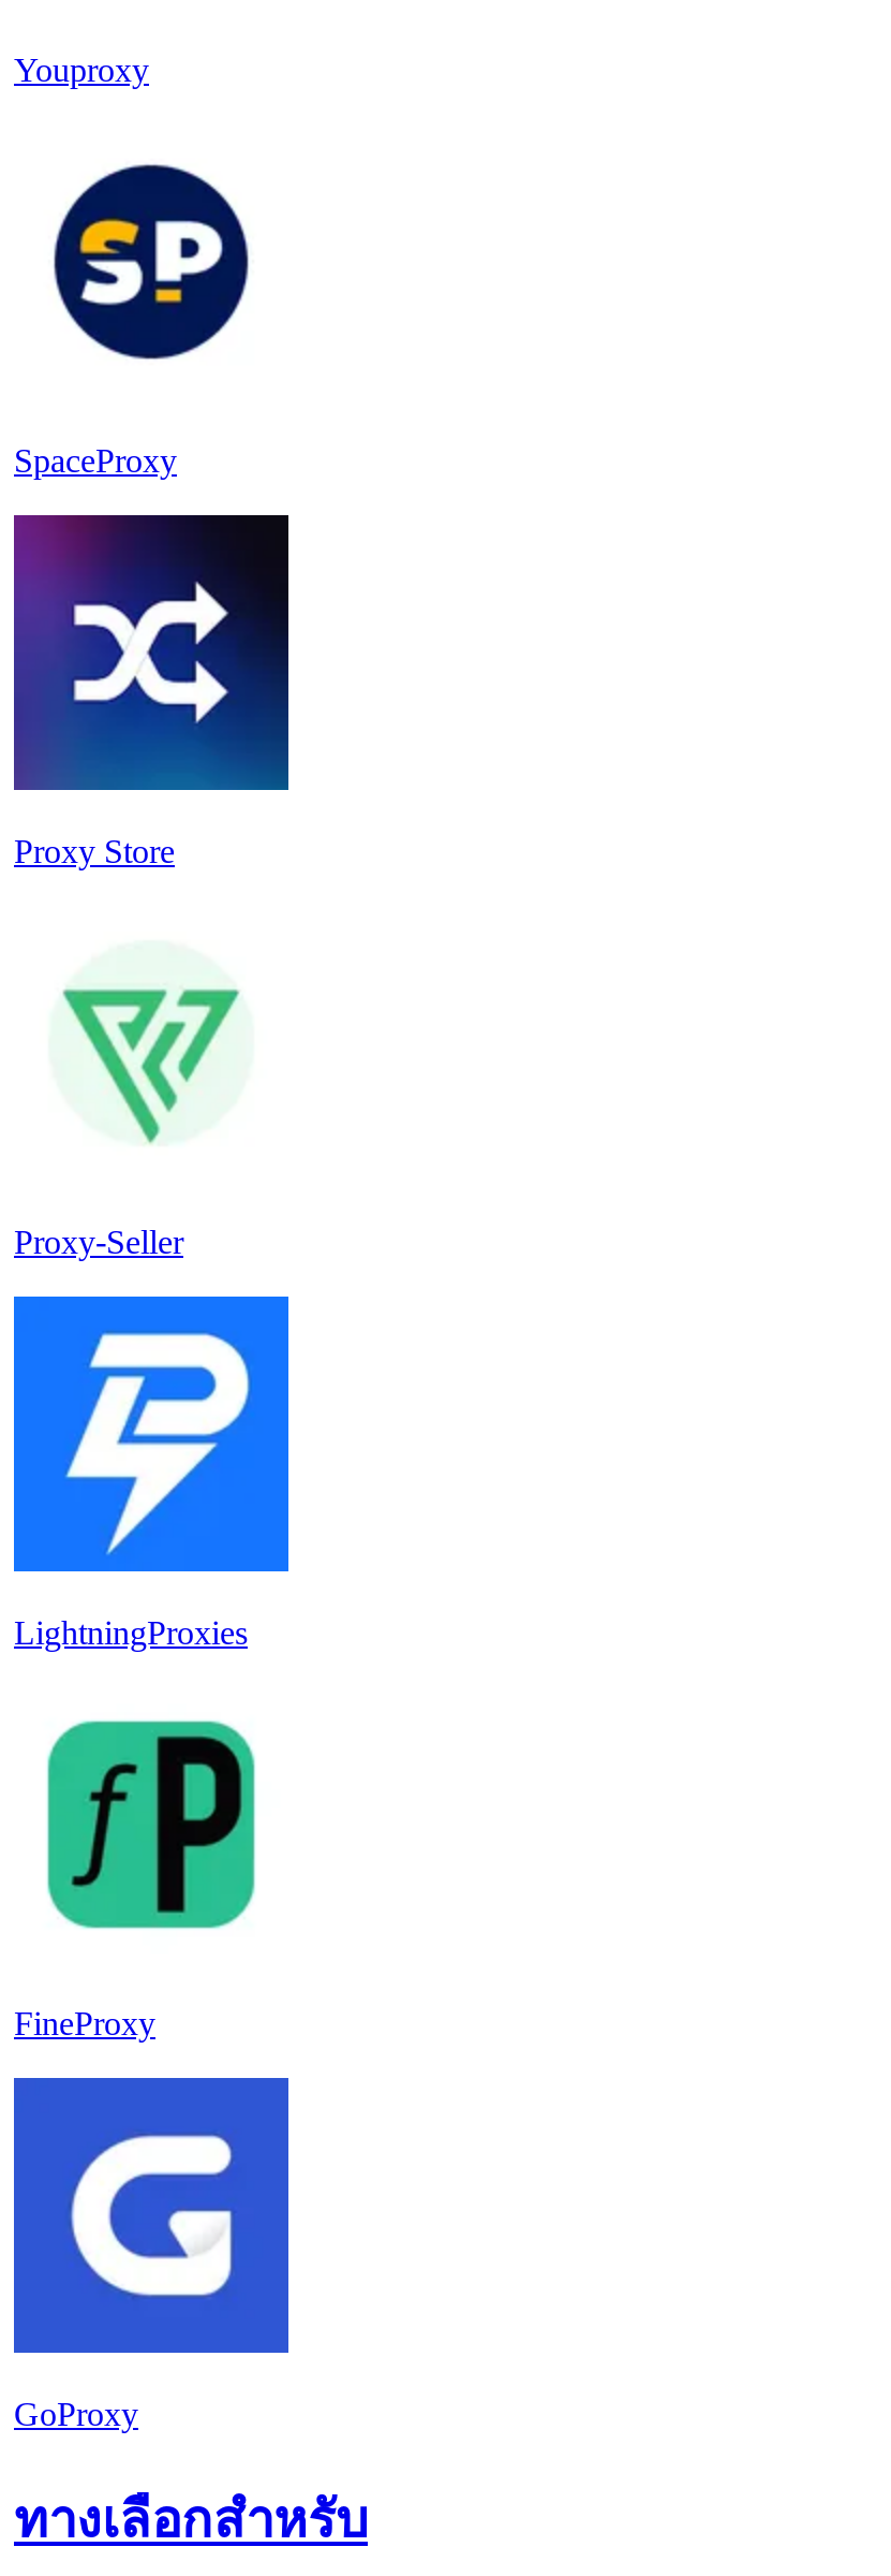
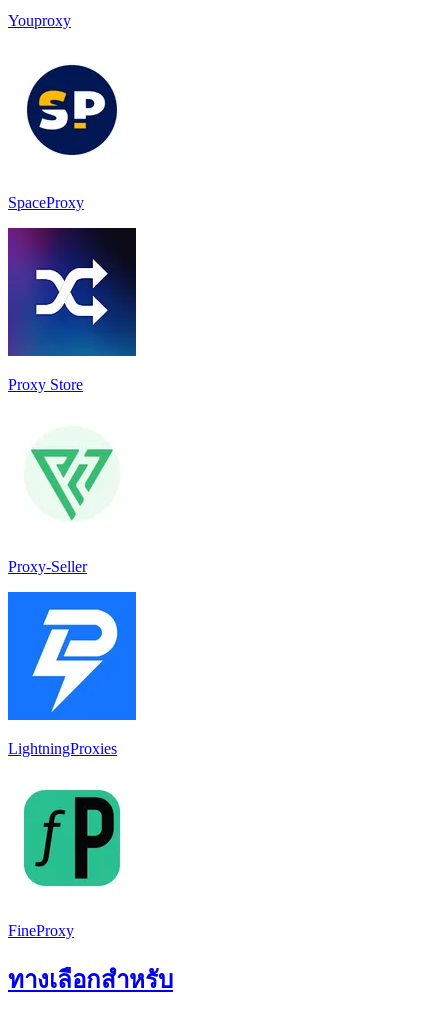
[12,2076,291,2432] [image] | GoProxy -> none

